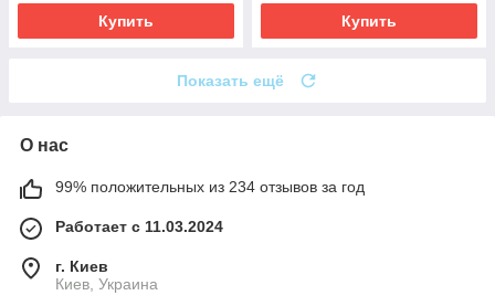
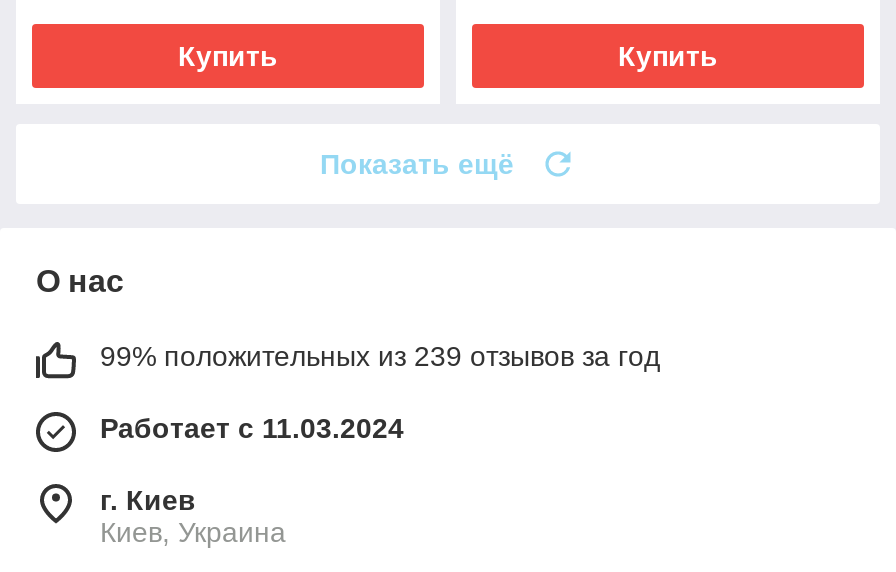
[55,178,365,195] 99% положительных из 234 отзывов за год -> [100,340,660,372] 99% положительных из 239 отзывов за год

